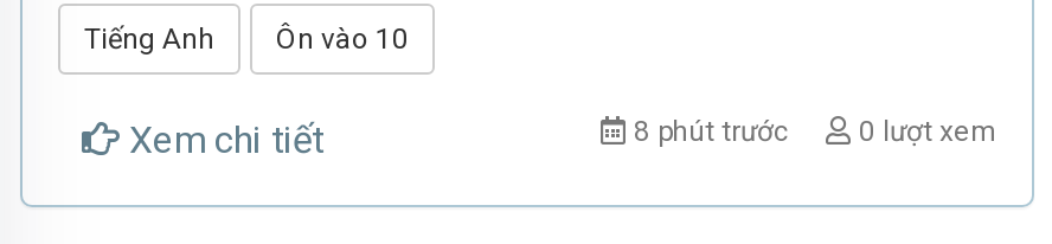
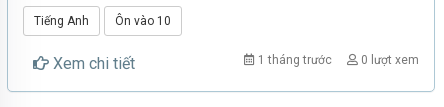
[627,115,996,148] 8 phút trước 0 lượt xem -> [255,53,419,67] 1 tháng trước 0 lượt xem

